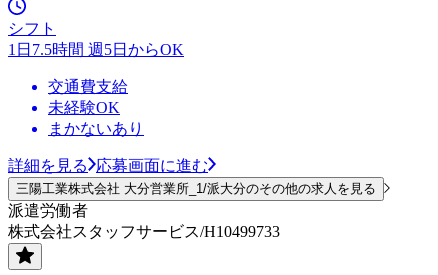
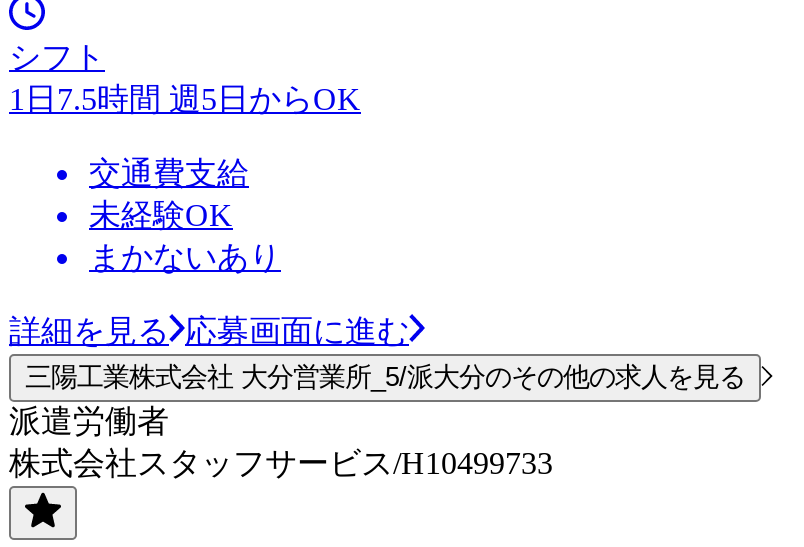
[16,181,376,196] 三陽工業株式会社 大分営業所_1/派大分のその他の求人を見る -> [25,362,745,392] 三陽工業株式会社 大分営業所_5/派大分のその他の求人を見る

